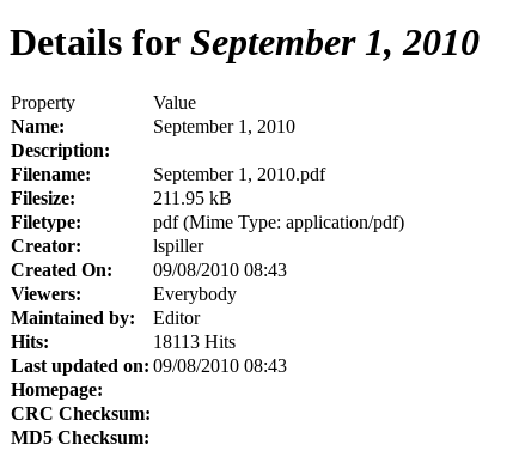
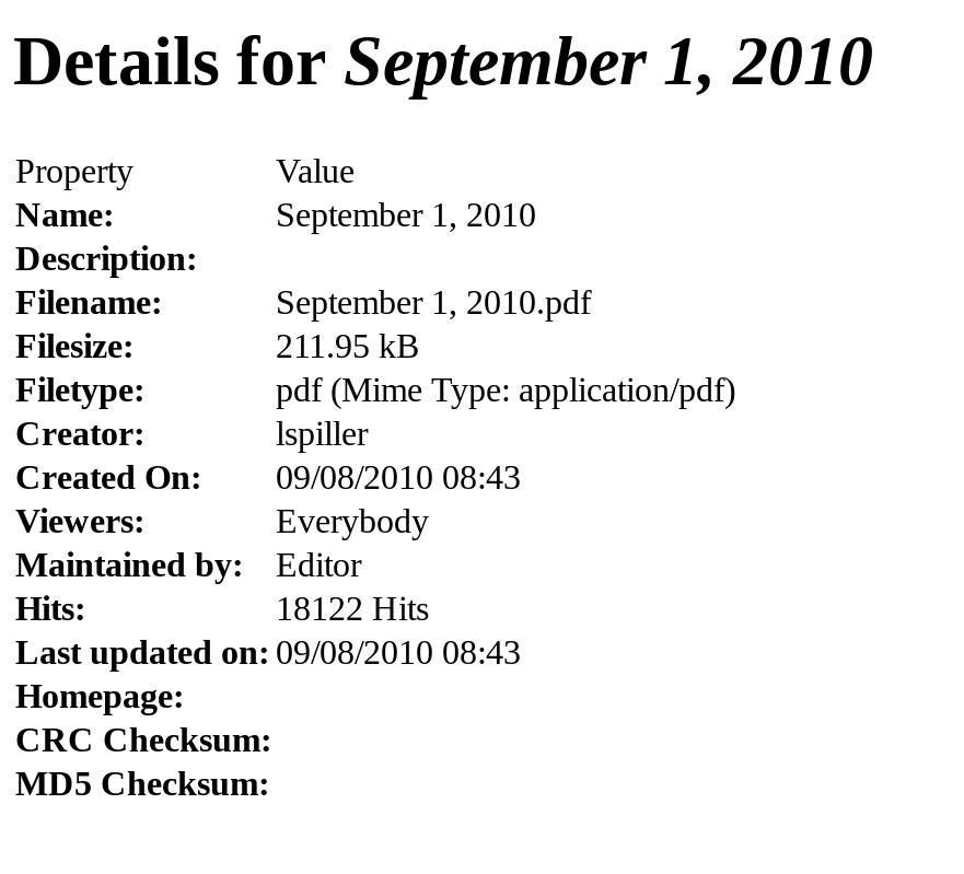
[153,331,236,352] 18113 Hits -> [276,589,429,627] 18122 Hits

